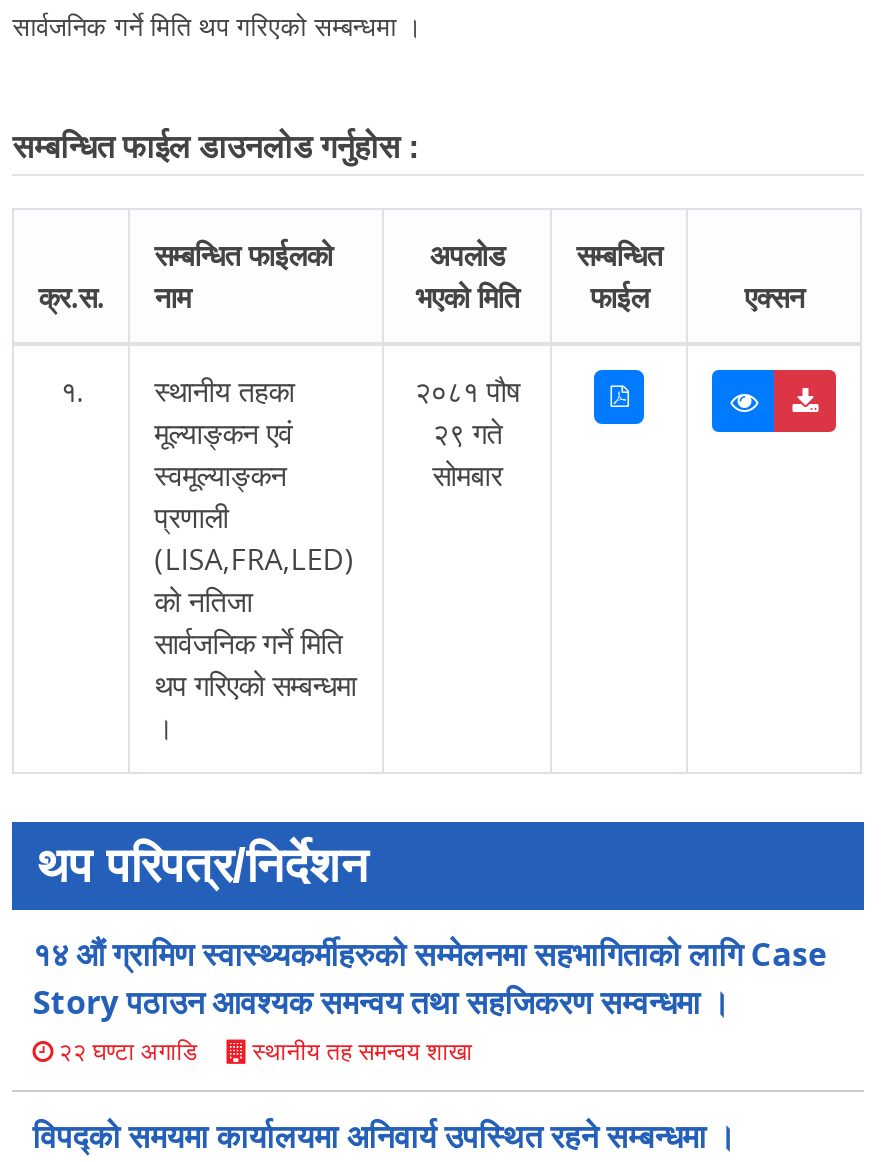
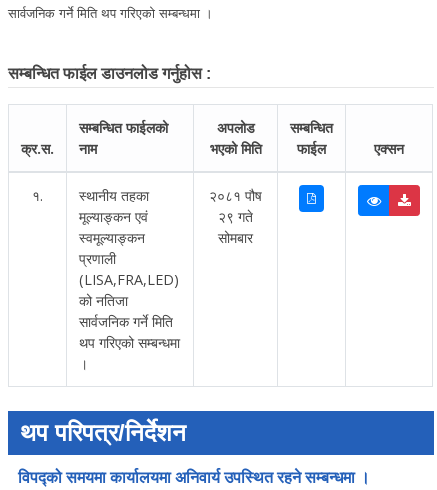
[32,931,828,1067] १४ औं ग्रामिण स्वास्थ्यकर्मीहरुको सम्मेलनमा सहभागिताको लागि Case | Story पठाउन आवश्यक समन्वय तथा सहजिकरण सम्वन्धमा । | २२ घण्टा अगाडि | स्थानीय तह समन्वय शाखा -> none

